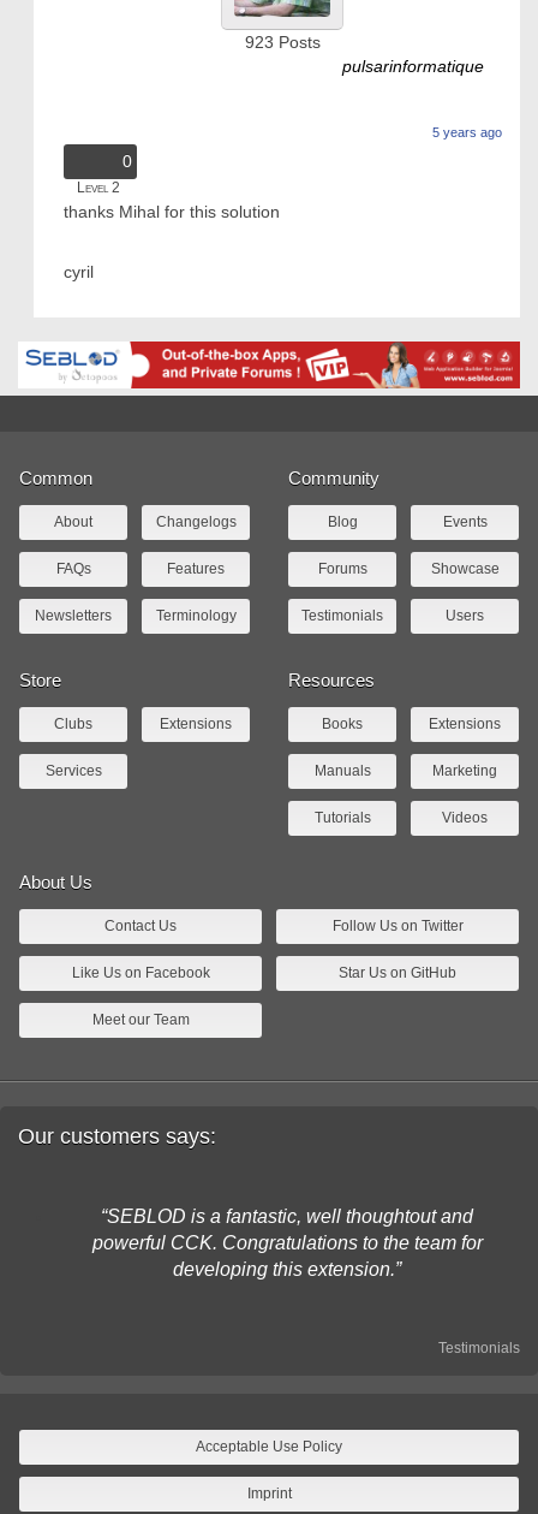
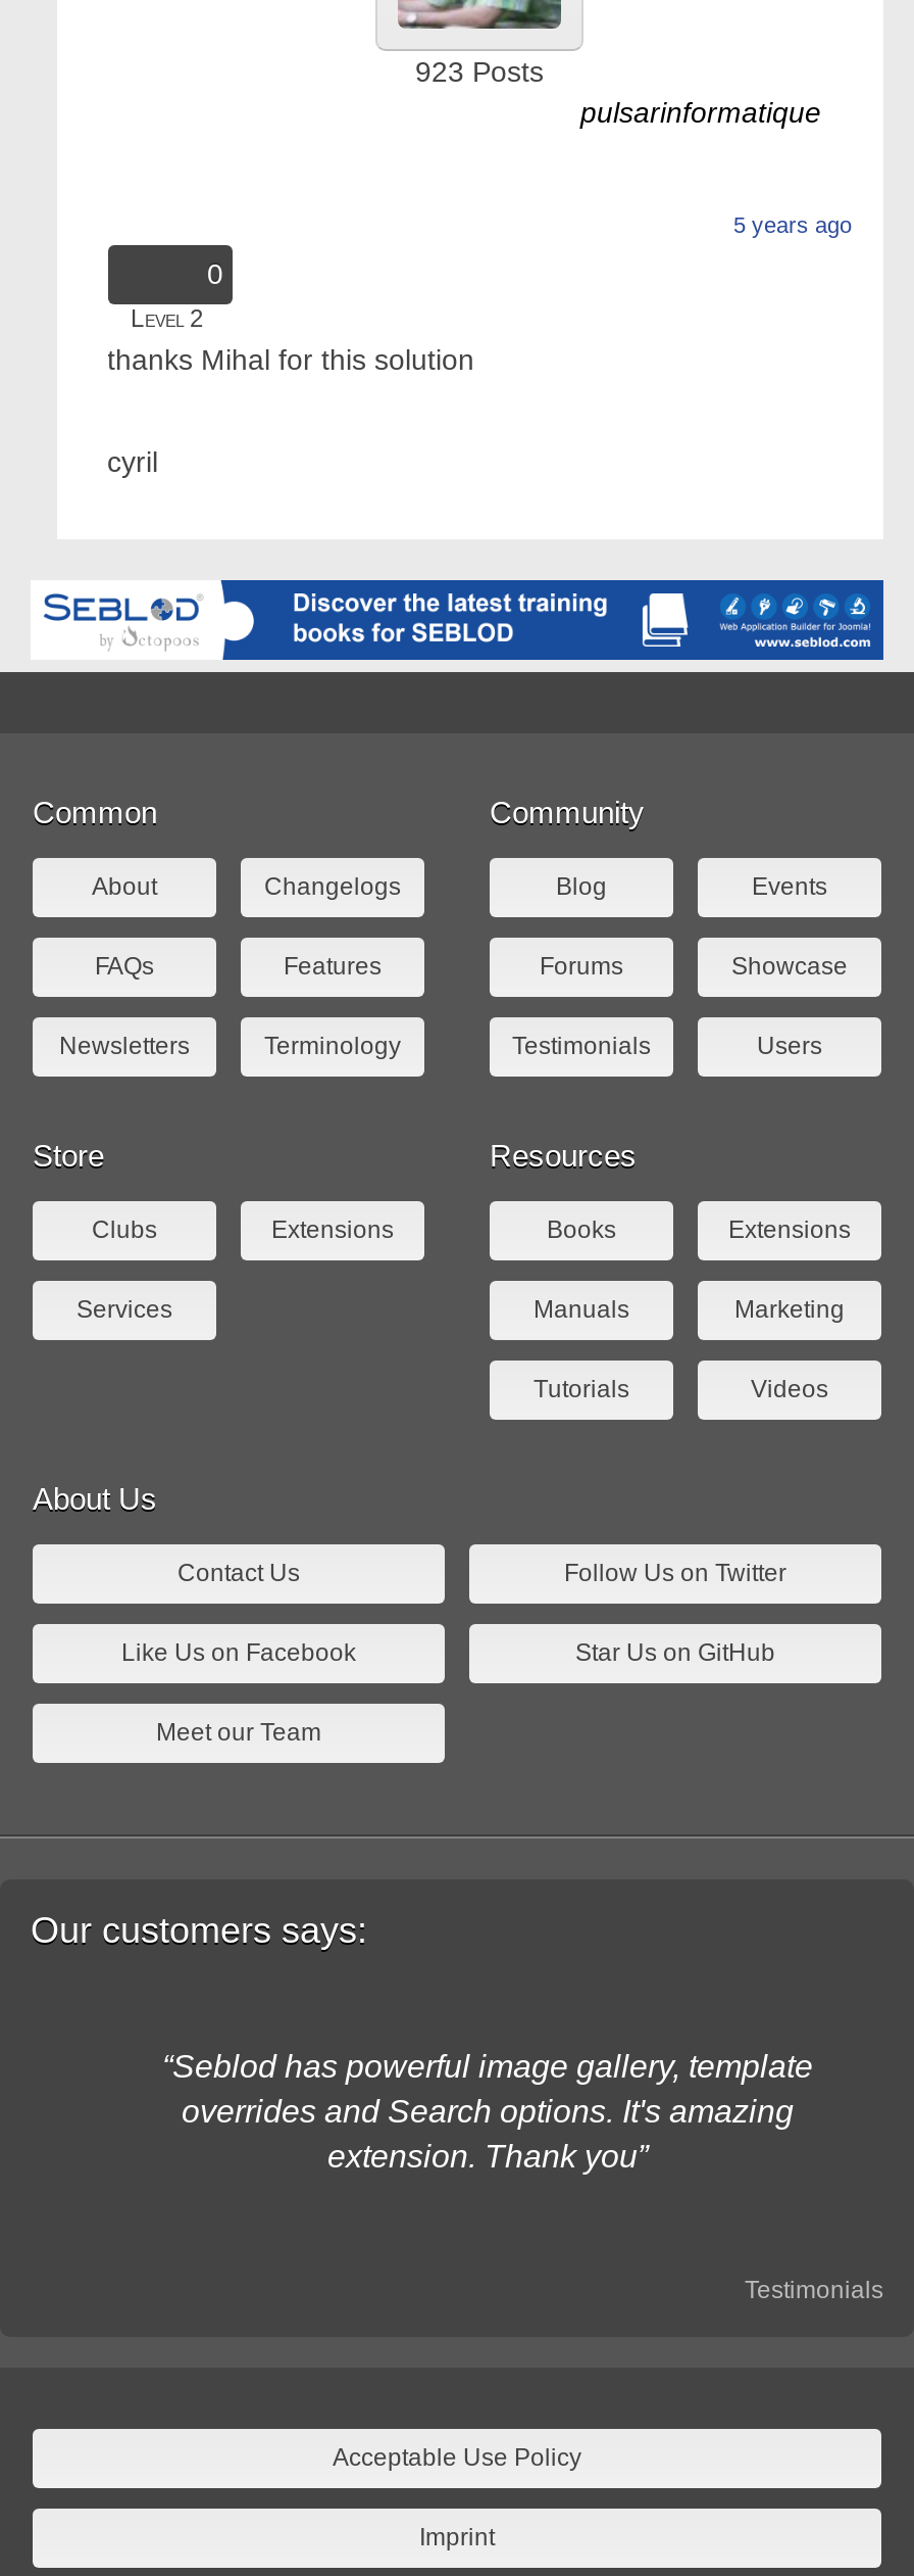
[130,340,521,390] [image] -> [220,578,885,662] [image]
[92,1206,482,1279] SEBLOD is a fantastic, well thoughtout and | powerful CCK. Congratulations to the team for | developing this extension. -> [172,2048,813,2173] Seblod has powerful image gallery, template | overrides and Search options. It's amazing | extension. Thank you

